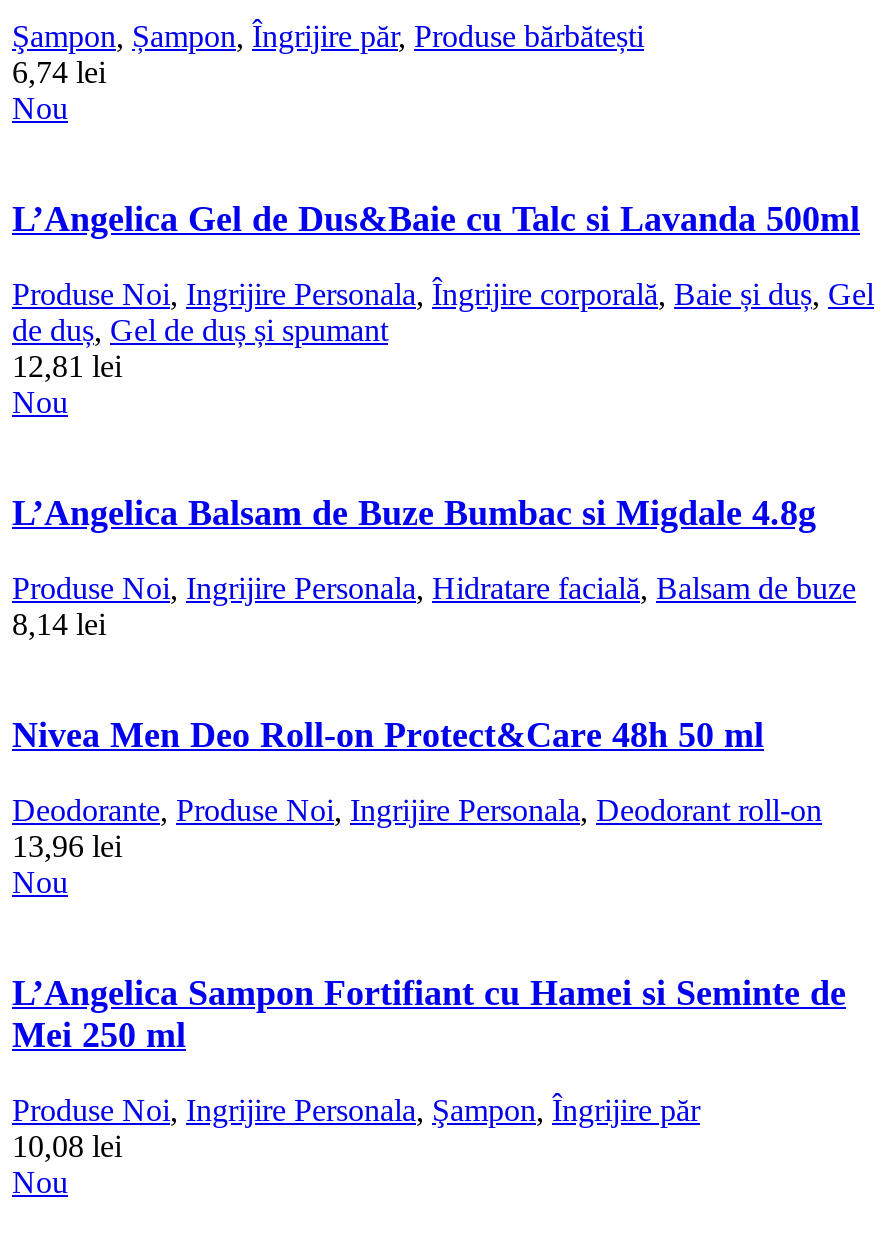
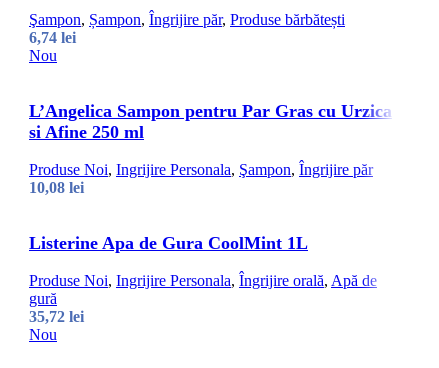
[12,199,874,1055] L’Angelica Gel de Dus&Baie cu Talc si Lavanda 500ml | Produse Noi, Ingrijire Personala, Îngrijire corporală, Baie și duș, Gel | de duș, Gel de duș și spumant | 12,81 lei | Nou | L’Angelica Balsam de Buze Bumbac si Migdale 4.8g | Produse Noi, Ingrijire Personala, Hidratare facială, Balsam de buze | 8,14 lei | Nivea Men Deo Roll-on Protect&Care 48h 50 ml | Deodorante, Produse Noi, Ingrijire Personala, Deodorant roll-on | 13,96 lei | Nou | L’Angelica Sampon Fortifiant cu Hamei si Seminte de | Mei 250 ml -> [29,101,392,142] L’Angelica Sampon pentru Par Gras cu Urzica | si Afine 250 ml
moved [12,1093,700,1163] -> [29,161,373,196]: Produse Noi, Ingrijire Personala, Şampon, Îngrijire păr | 10,08 lei
none -> [29,233,377,325] Listerine Apa de Gura CoolMint 1L | Produse Noi, Ingrijire Personala, Îngrijire orală, Apă de | gură | 35,72 lei

